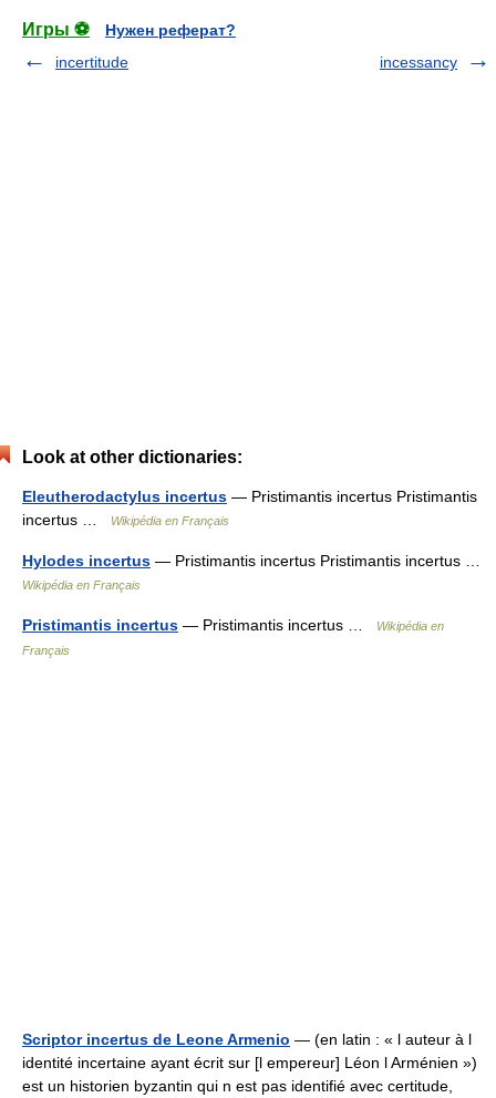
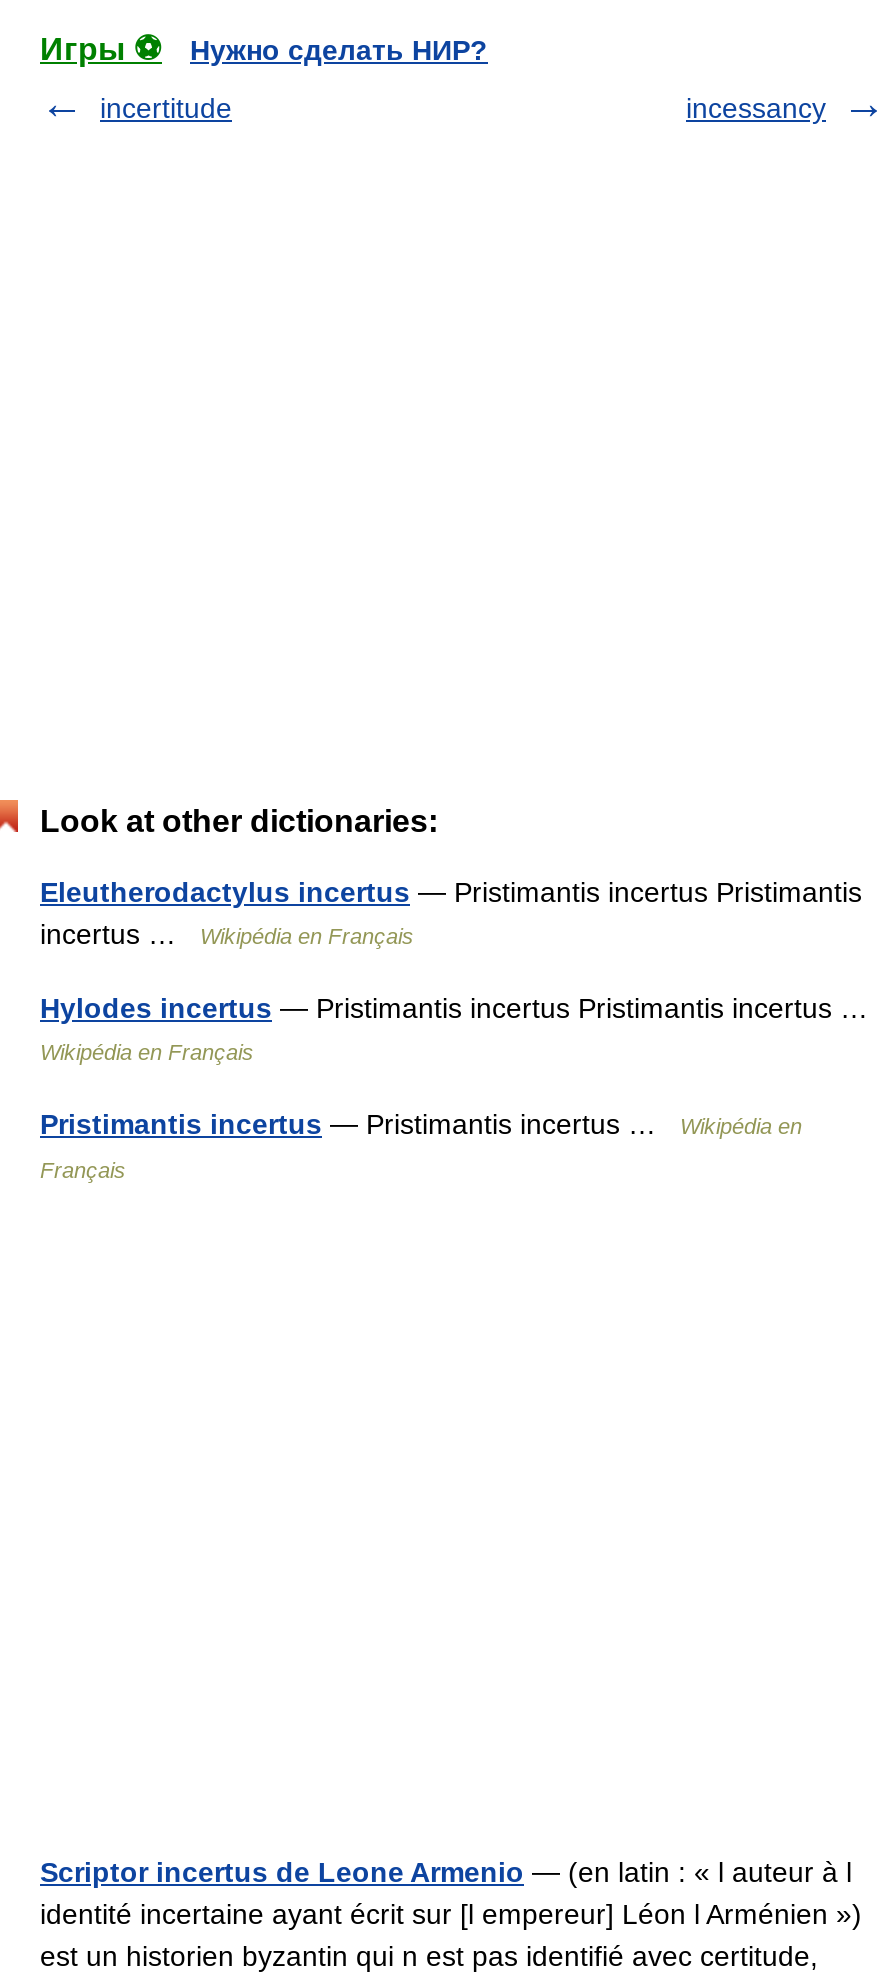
[105,21,236,39] Нужен реферат? -> [190,34,488,66] Нужно сделать НИР?

